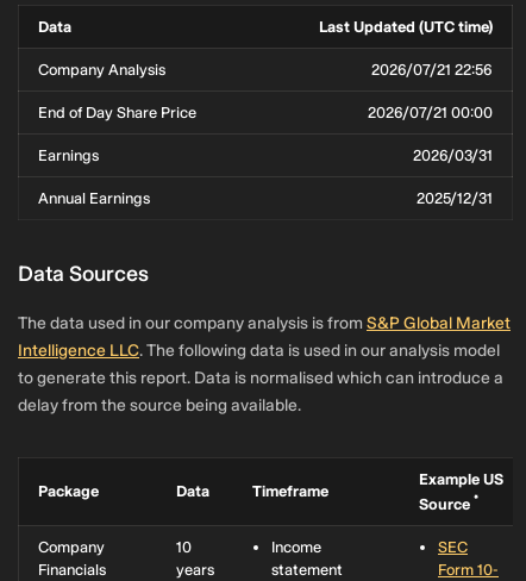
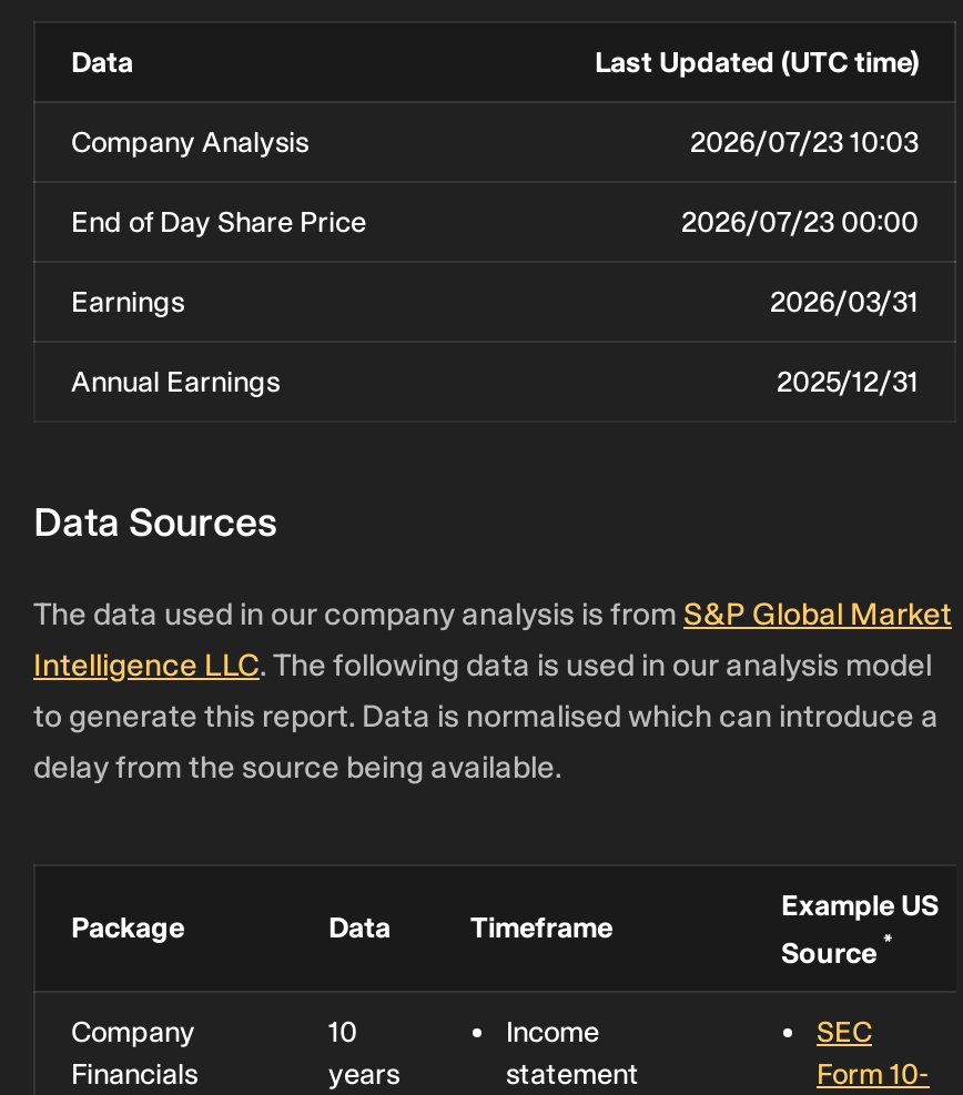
[371,61,493,79] 2026/07/21 22:56 -> [690,125,919,159] 2026/07/23 10:03
[368,104,493,121] 2026/07/21 00:00 -> [681,205,919,239] 2026/07/23 00:00

